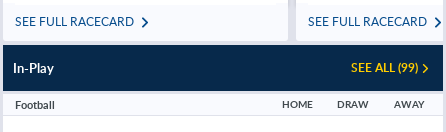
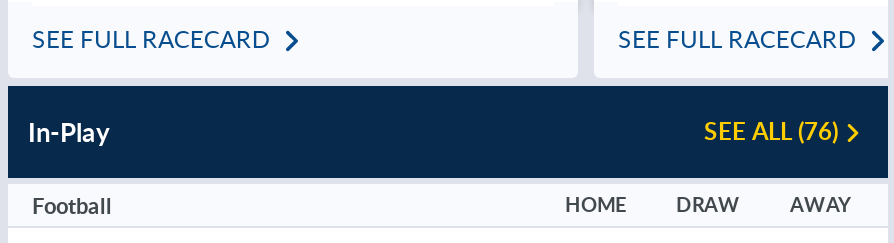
[351,59,418,76] SEE ALL (99) -> [704,114,838,148] SEE ALL (76)

